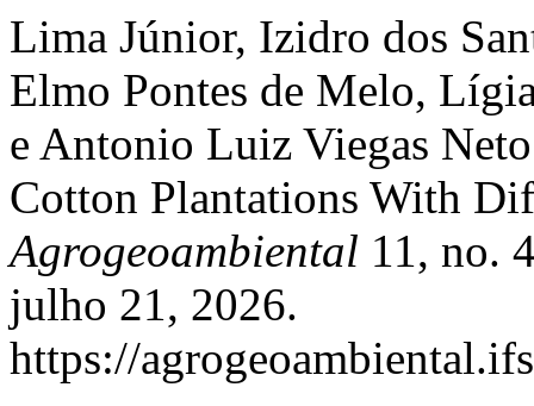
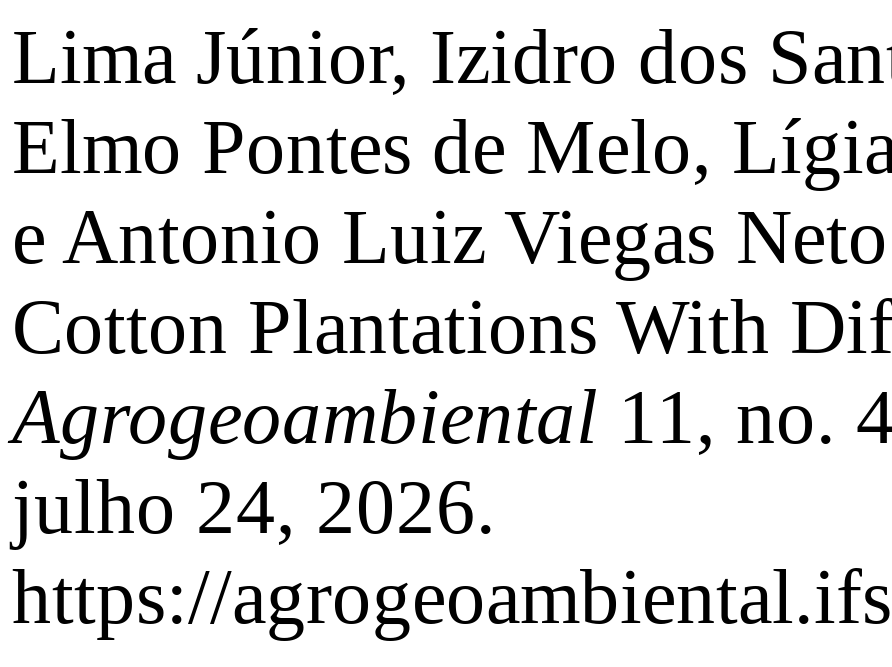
[10,279,298,330] julho 21, 2026. -> [12,463,496,549] julho 24, 2026.

